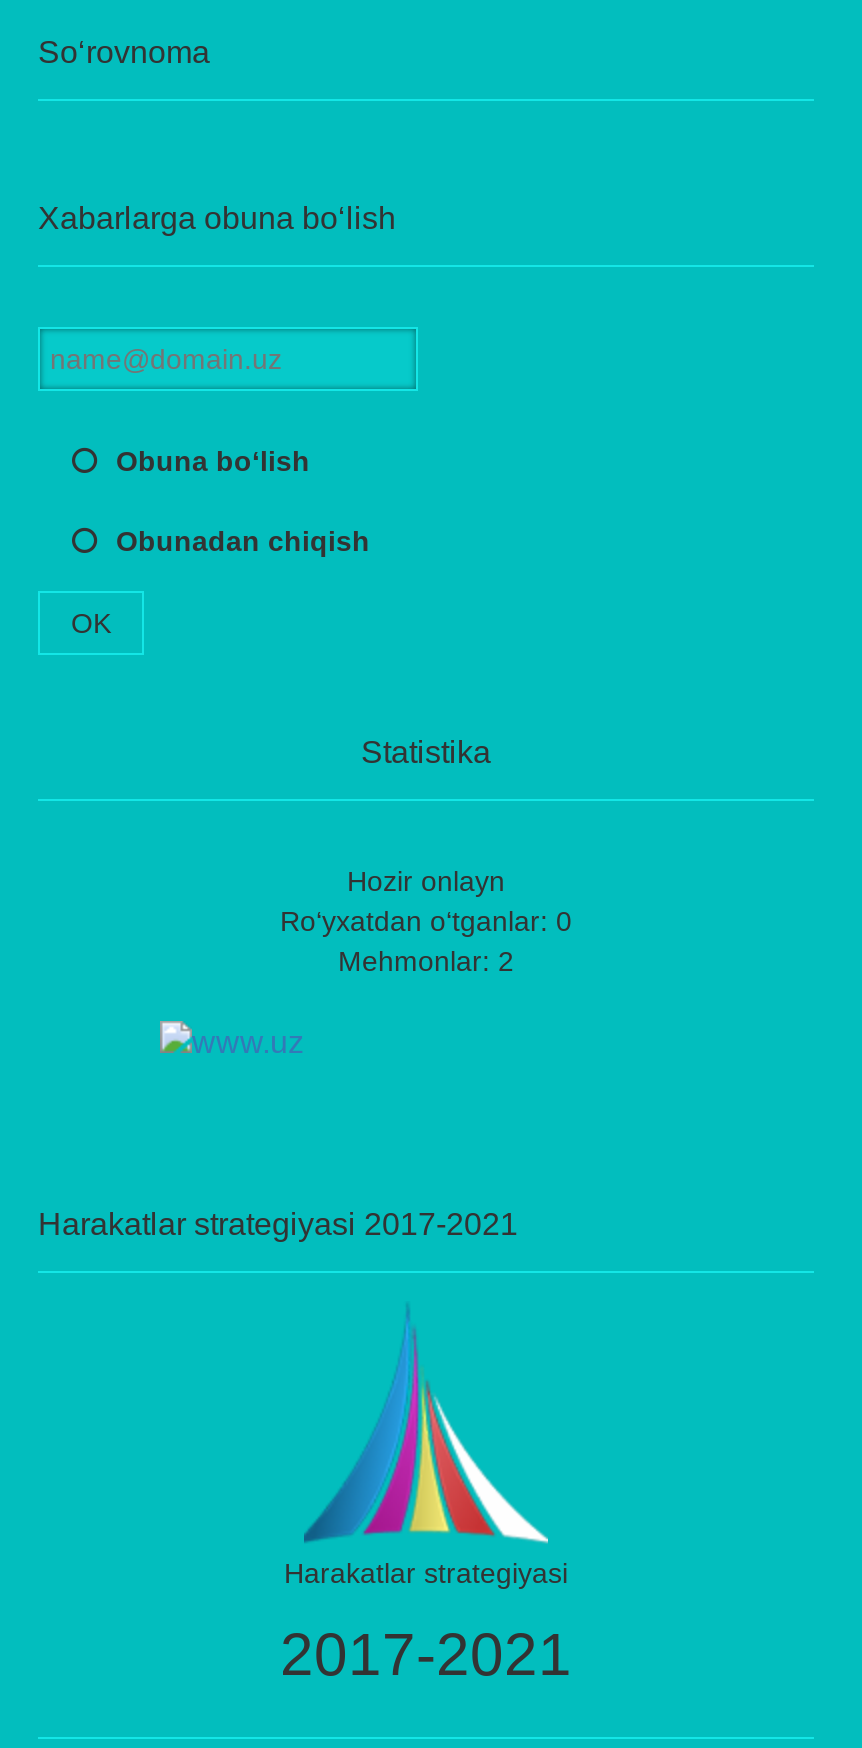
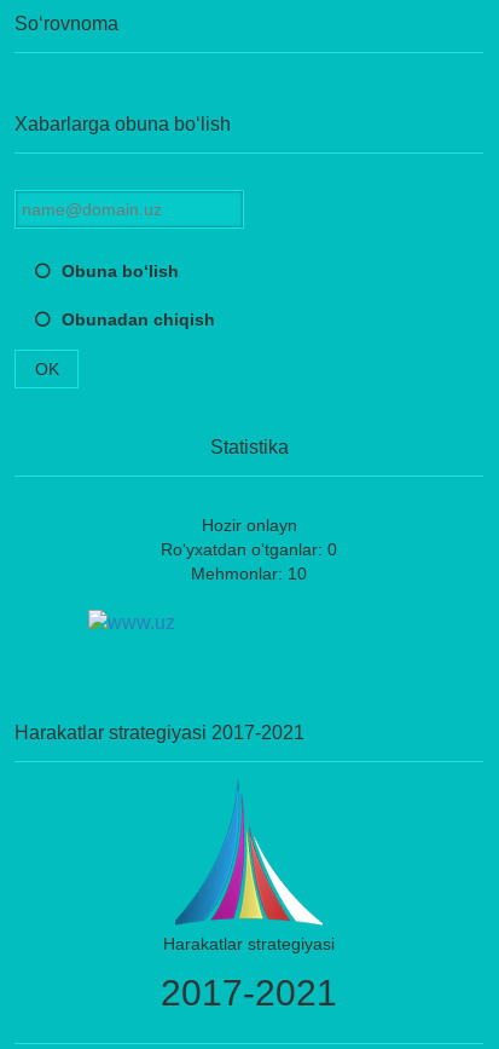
[338,944,514,976] Mehmonlar: 2 -> [191,563,307,583] Mehmonlar: 10

